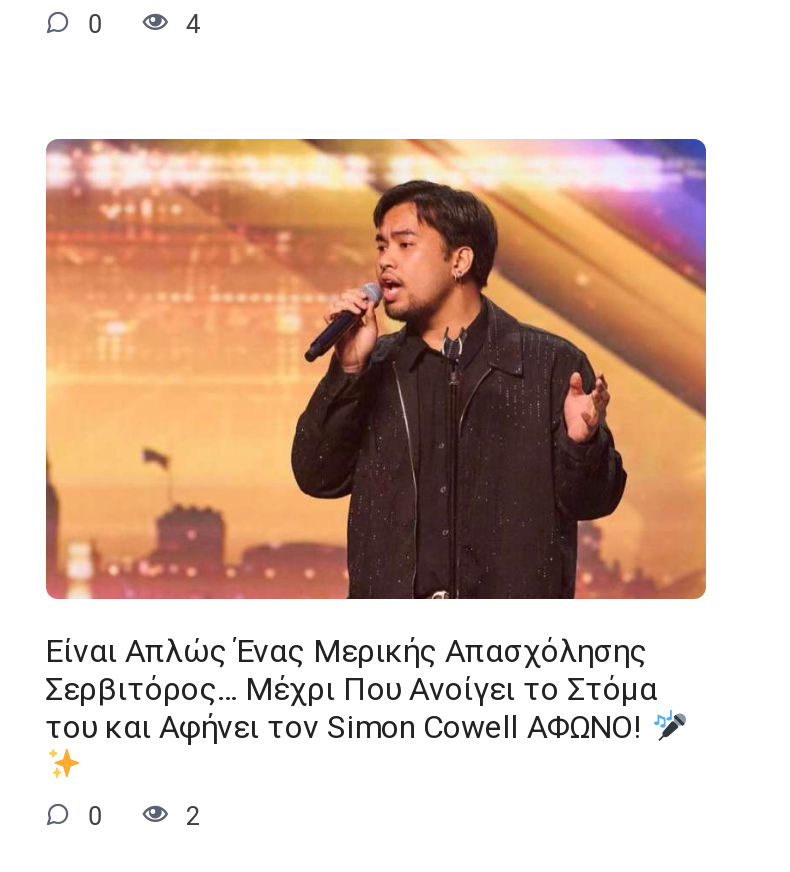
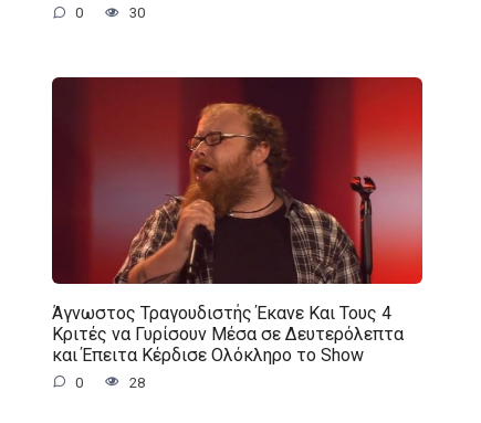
[186,8,200,38] 4 -> [129,5,145,21] 30
[44,136,716,746] [image] | Είναι Απλώς Ένας Μερικής Απασχόλησης | Σερβιτόρος… Μέχρι Που Ανοίγει το Στόμα | του και Αφήνει τον Simon Cowell ΑΦΩΝΟ! -> [51,76,424,365] [image] | Άγνωστος Τραγουδιστής Έκανε Και Τους 4 | Κριτές να Γυρίσουν Μέσα σε Δευτερόλεπτα | και Έπειτα Κέρδισε Ολόκληρο το Show
[186,801,200,831] 2 -> [129,374,145,391] 28

